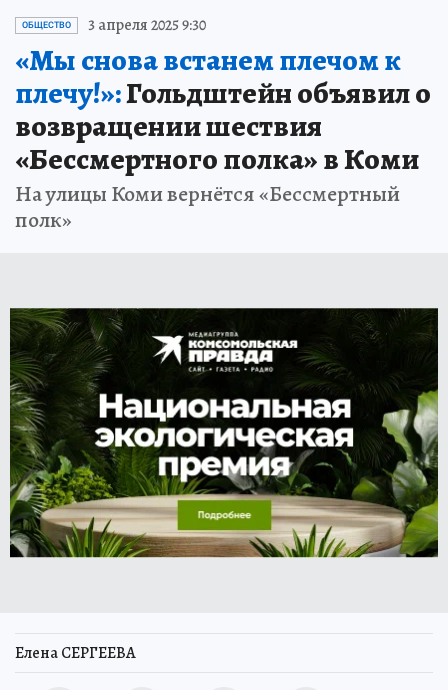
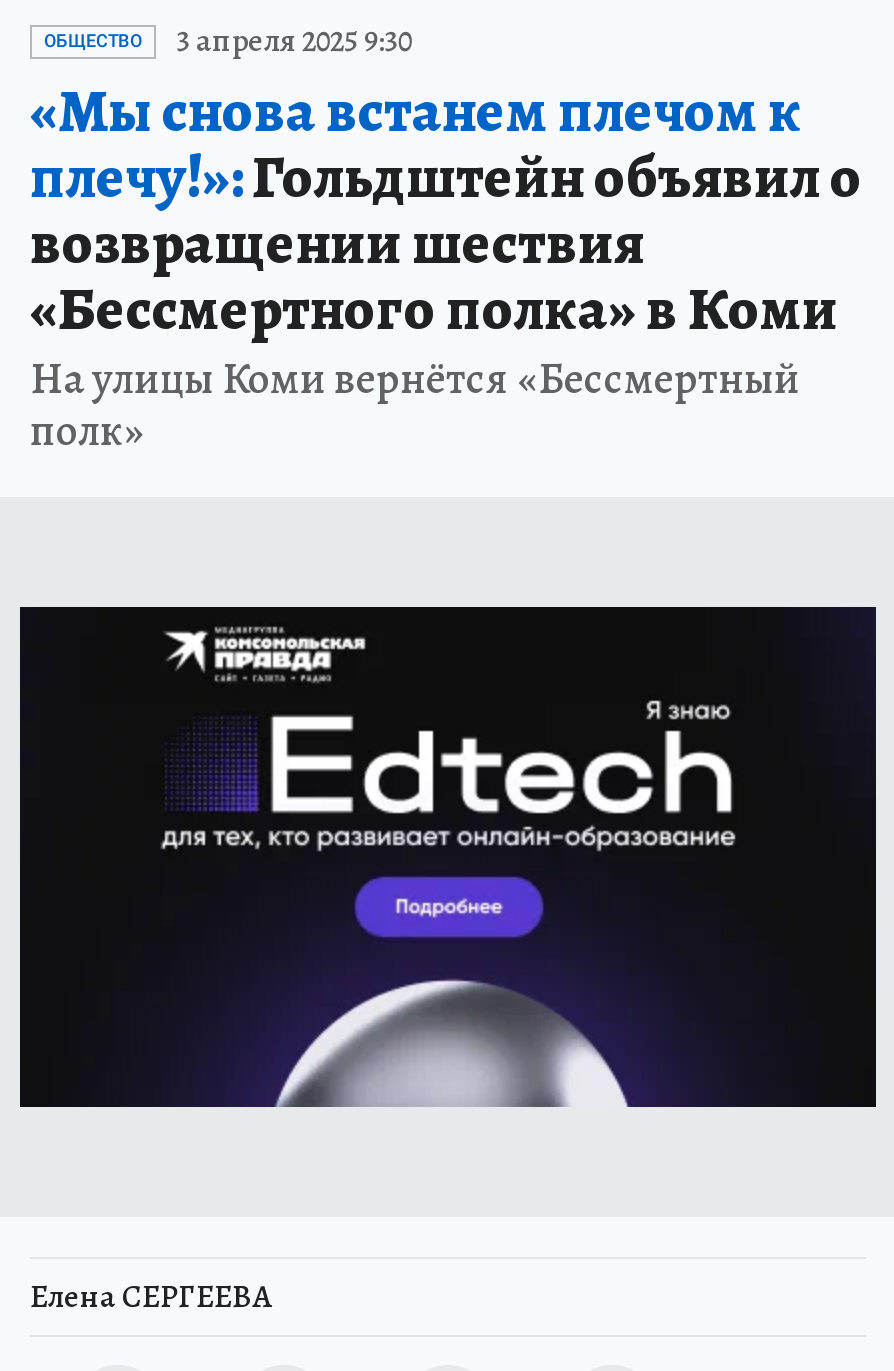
[9,308,439,558] [image] -> [18,605,878,1109] [image]

